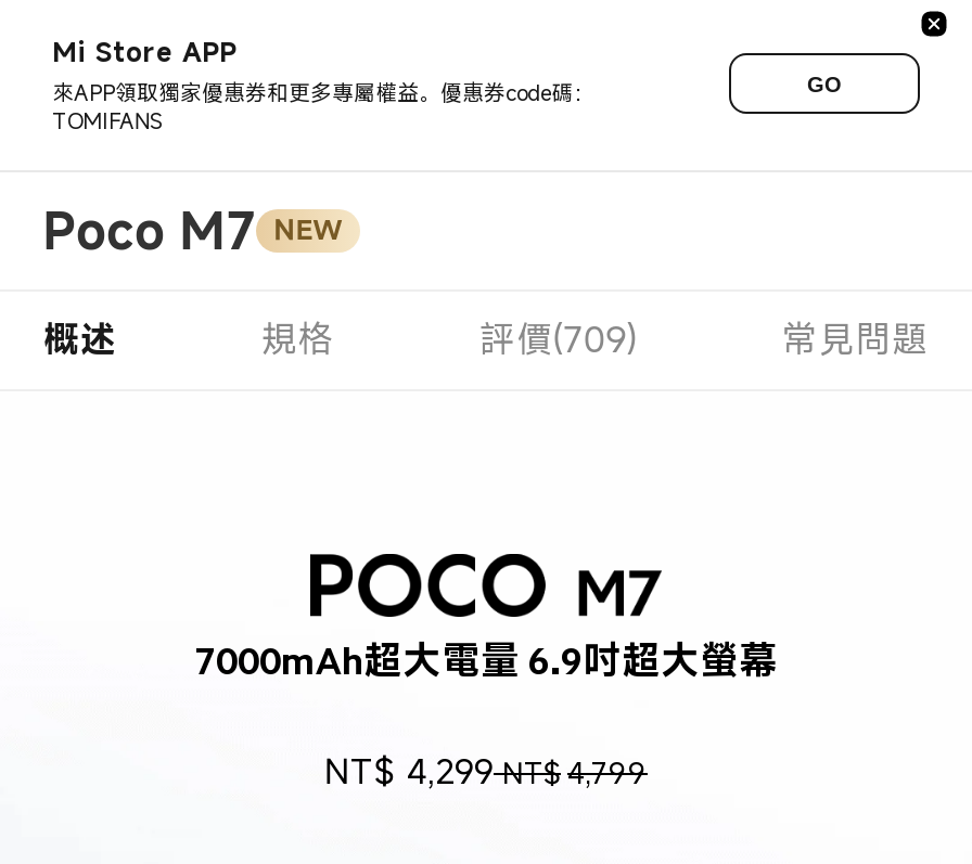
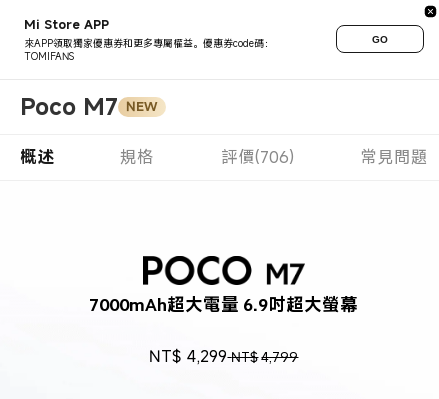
[479,316,637,364] 評價(709) -> [221,146,294,168] 評價(706)

